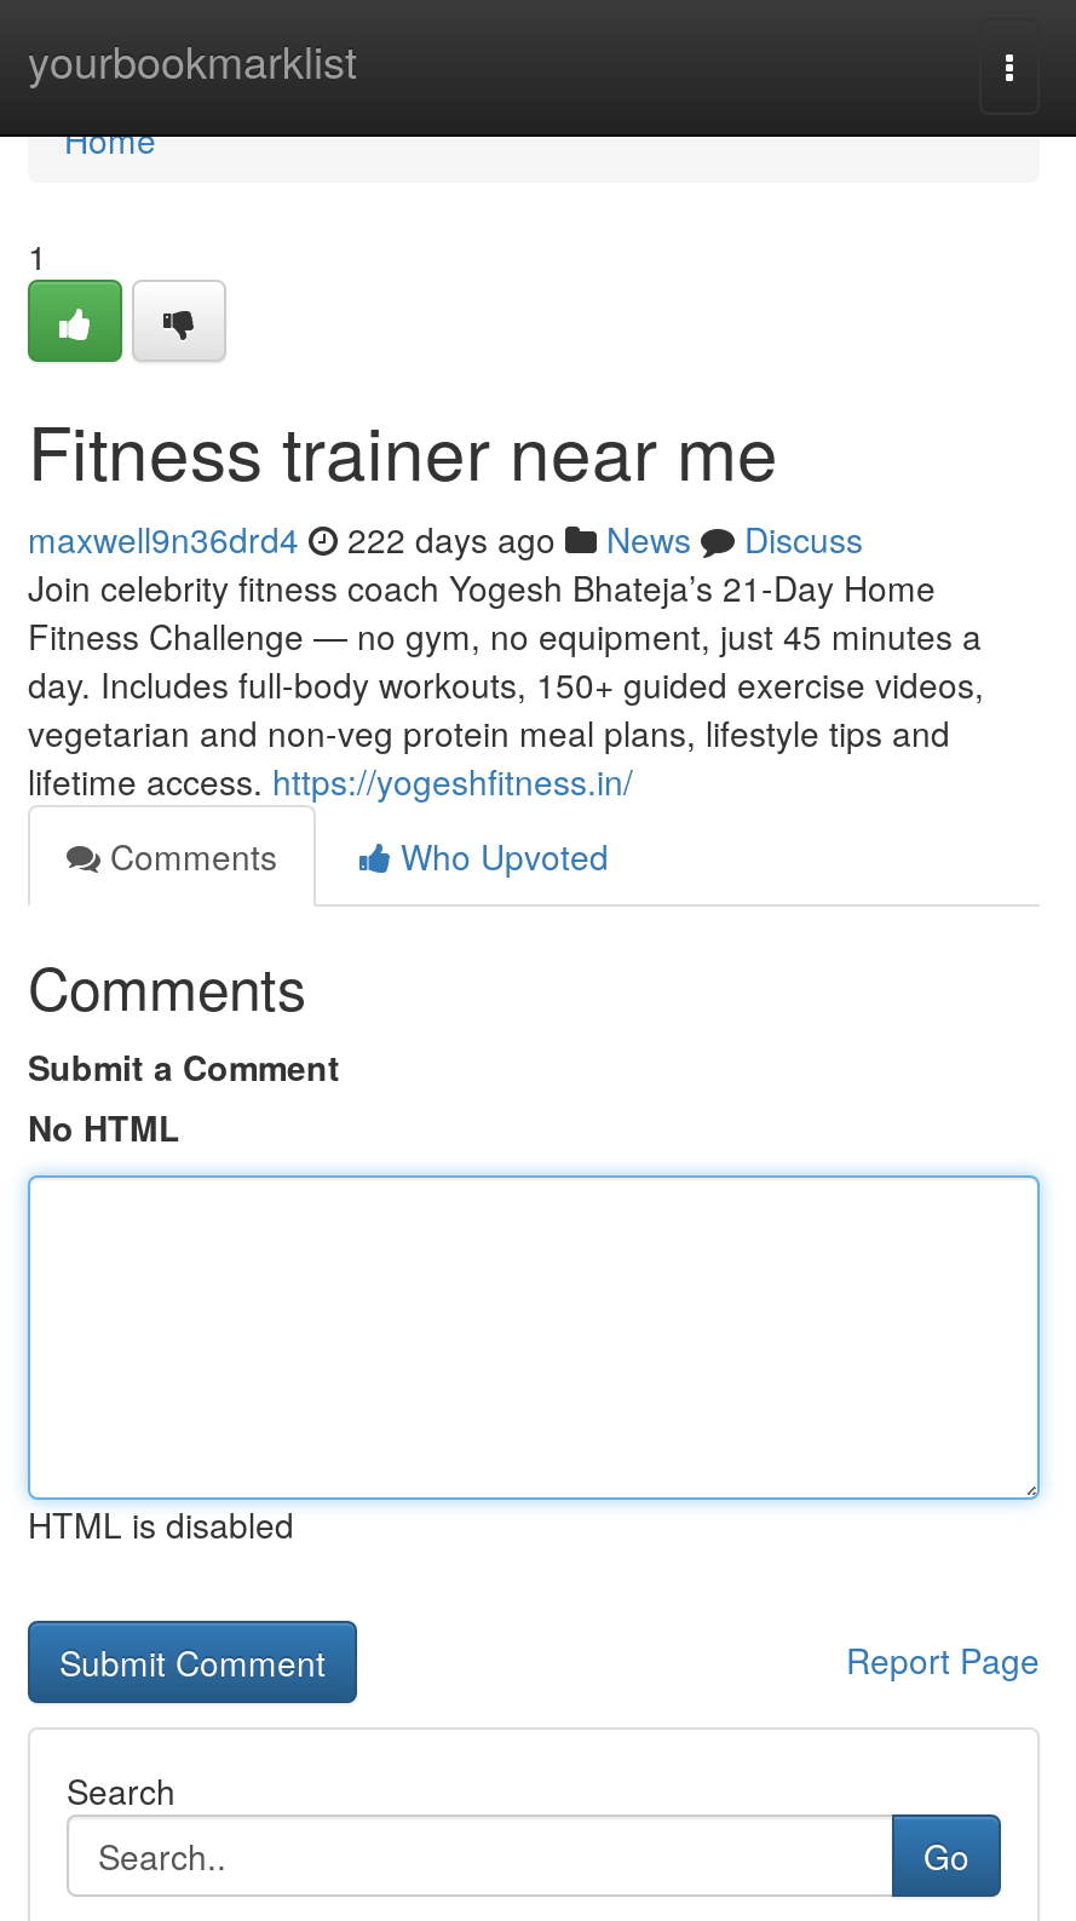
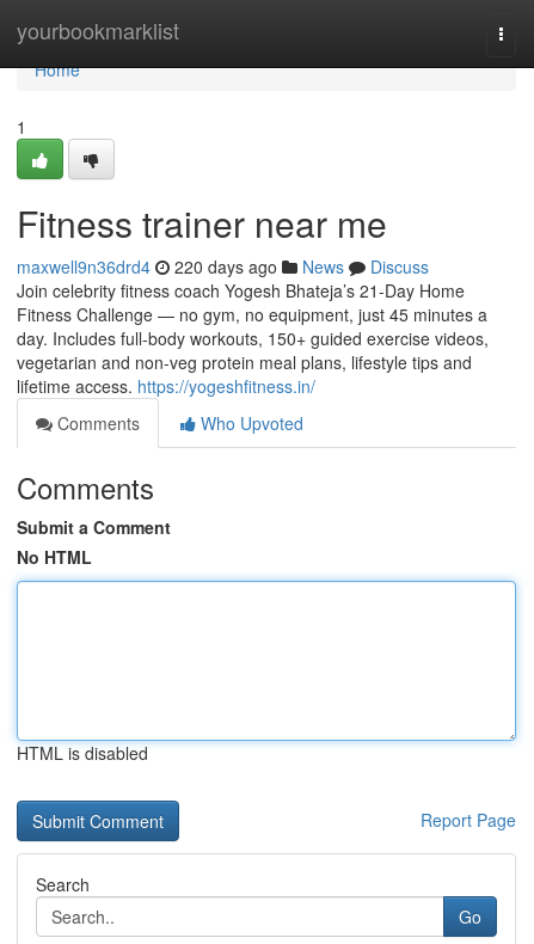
[28,514,863,563] maxwell9n36drd4 222 days ago News Discuss -> [17,255,429,278] maxwell9n36drd4 220 days ago News Discuss

